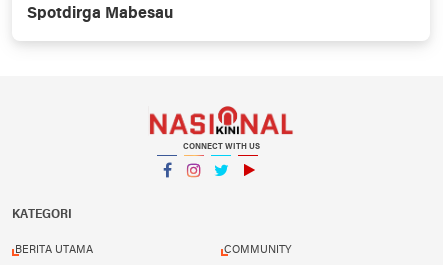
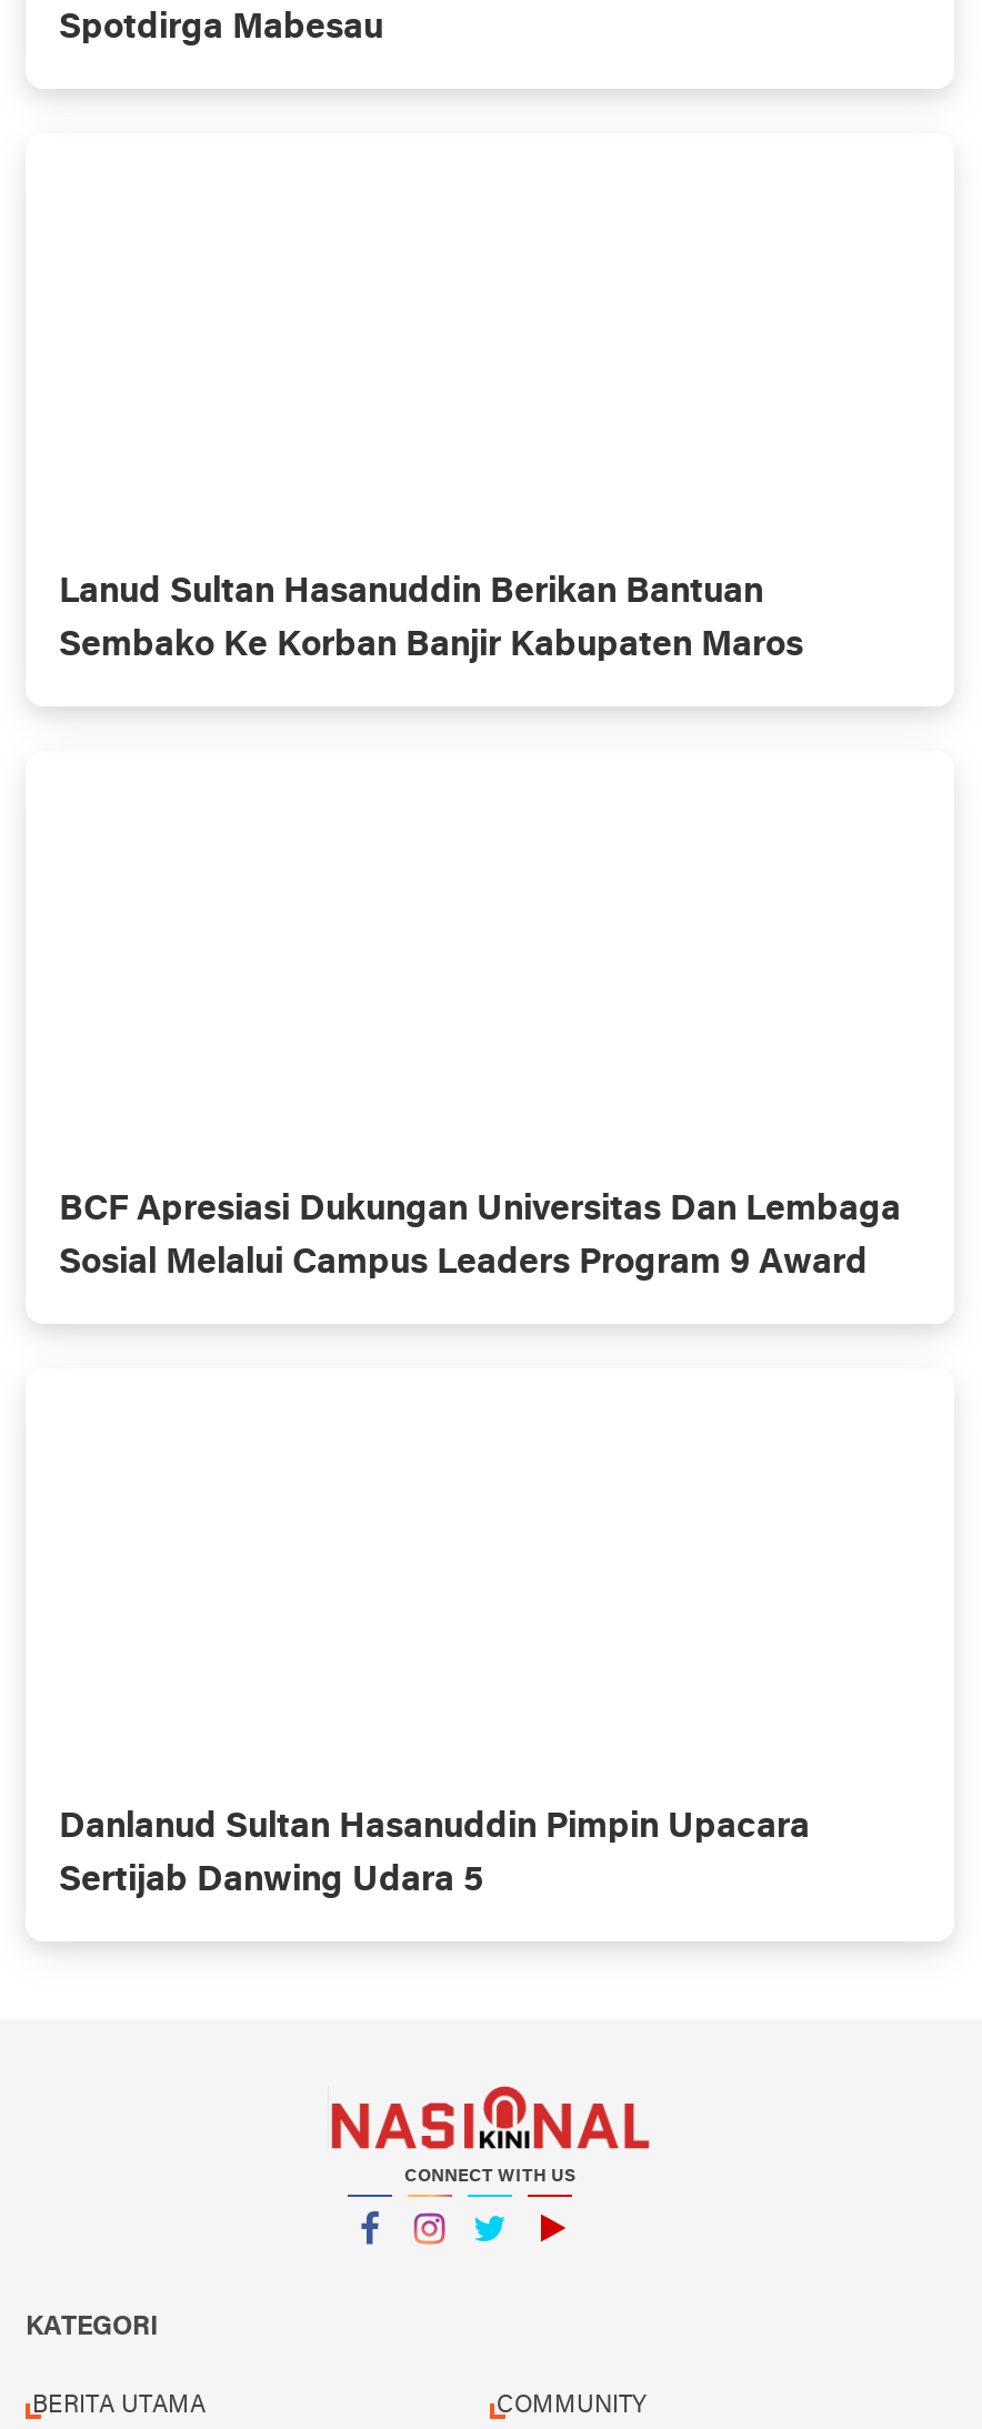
none -> [59,574,803,663] Lanud Sultan Hasanuddin Berikan Bantuan | Sembako Ke Korban Banjir Kabupaten Maros
none -> [59,1192,901,1281] BCF Apresiasi Dukungan Universitas Dan Lembaga | Sosial Melalui Campus Leaders Program 9 Award
none -> [59,1809,810,1898] Danlanud Sultan Hasanuddin Pimpin Upacara | Sertijab Danwing Udara 5

